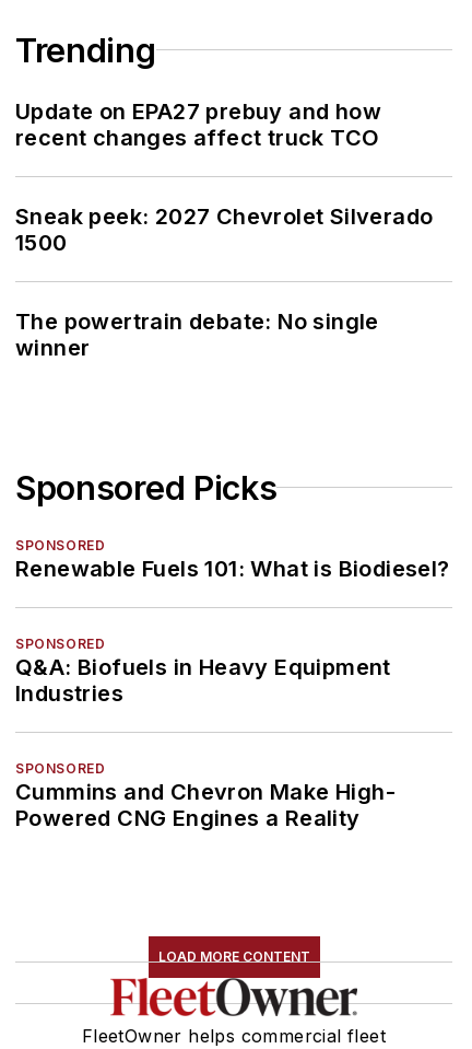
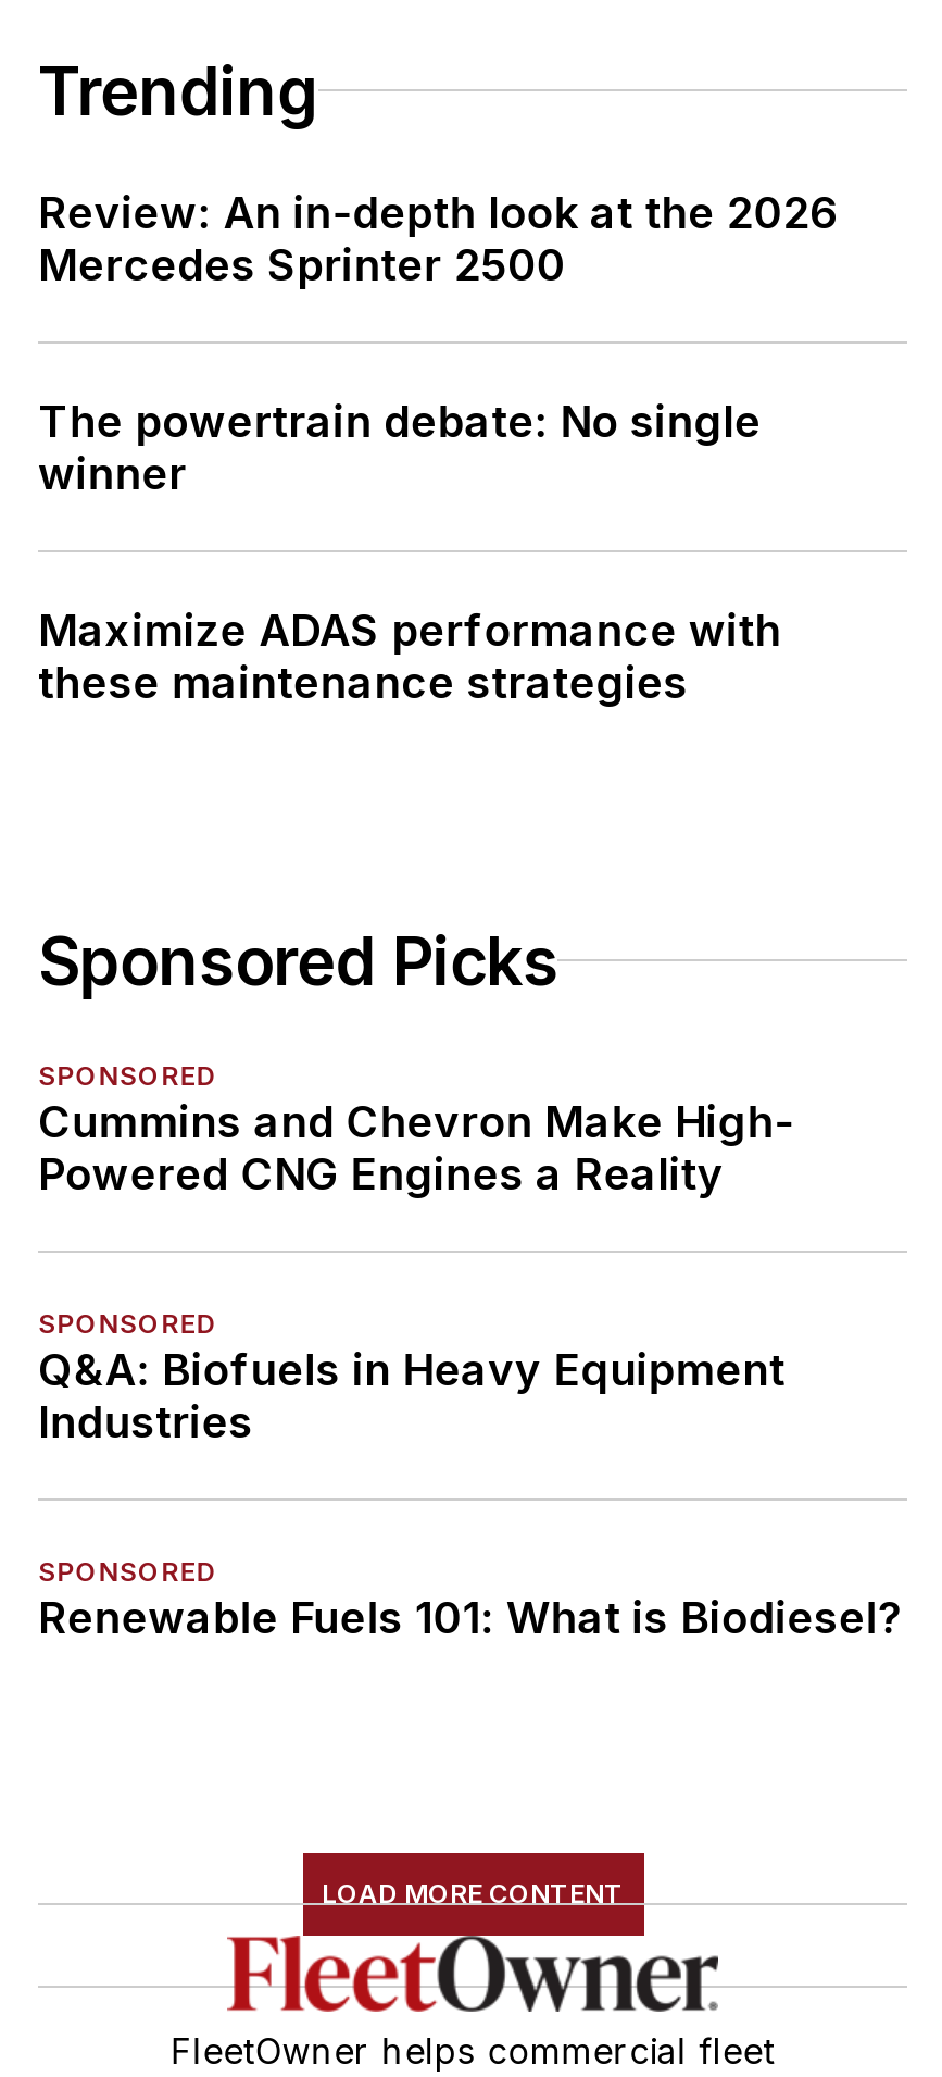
[15,98,433,256] Update on EPA27 prebuy and how | recent changes affect truck TCO | Sneak peek: 2027 Chevrolet Silverado | 1500 -> [38,186,839,291] Review: An in-depth look at the 2026 | Mercedes Sprinter 2500
moved [15,308,379,361] -> [38,395,761,499]: The powertrain debate: No single | winner
none -> [38,604,781,708] Maximize ADAS performance with | these maintenance strategies
moved [15,555,450,581] -> [38,1591,902,1643]: Renewable Fuels 101: What is Biodiesel?
moved [15,635,391,776] -> [38,1306,785,1587]: SPONSORED | Q&A: Biofuels in Heavy Equipment | Industries | SPONSORED
moved [15,778,396,831] -> [38,1095,794,1200]: Cummins and Chevron Make High- | Powered CNG Engines a Reality

